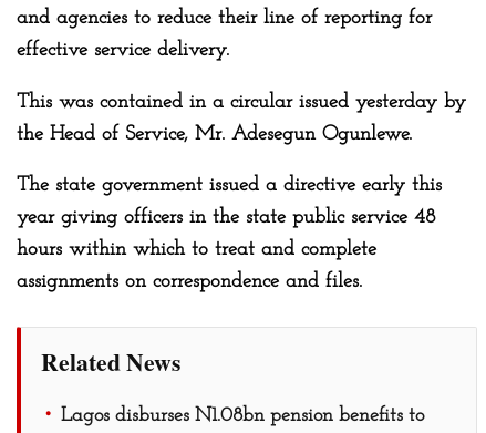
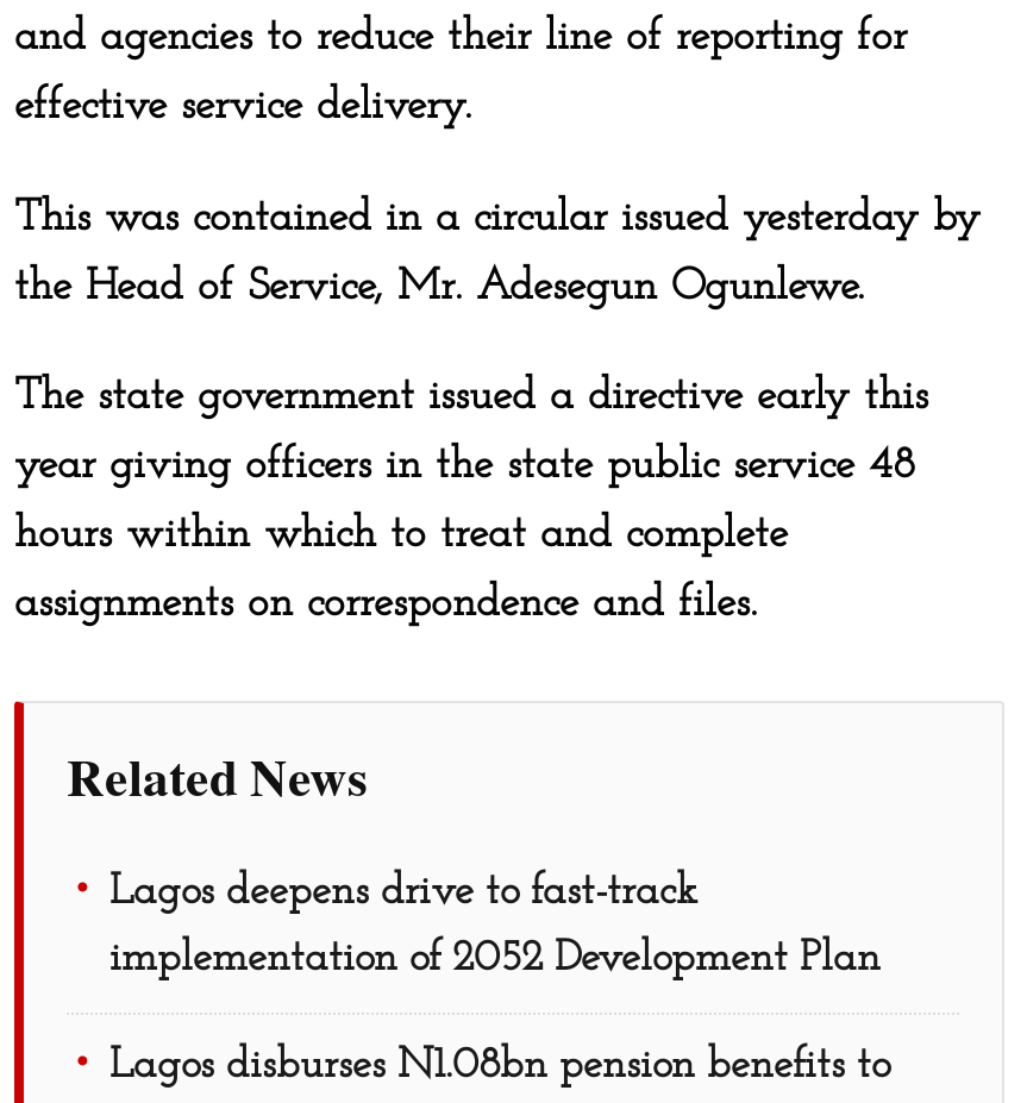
none -> [109,871,881,983] Lagos deepens drive to fast-track | implementation of 2052 Development Plan

